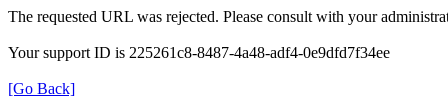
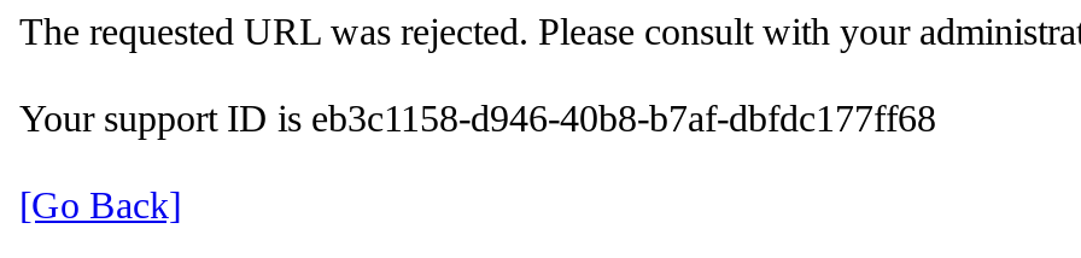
[8,44,390,61] Your support ID is 225261c8-8487-4a48-adf4-0e9dfd7f34ee -> [19,98,936,139] Your support ID is eb3c1158-d946-40b8-b7af-dbfdc177ff68

